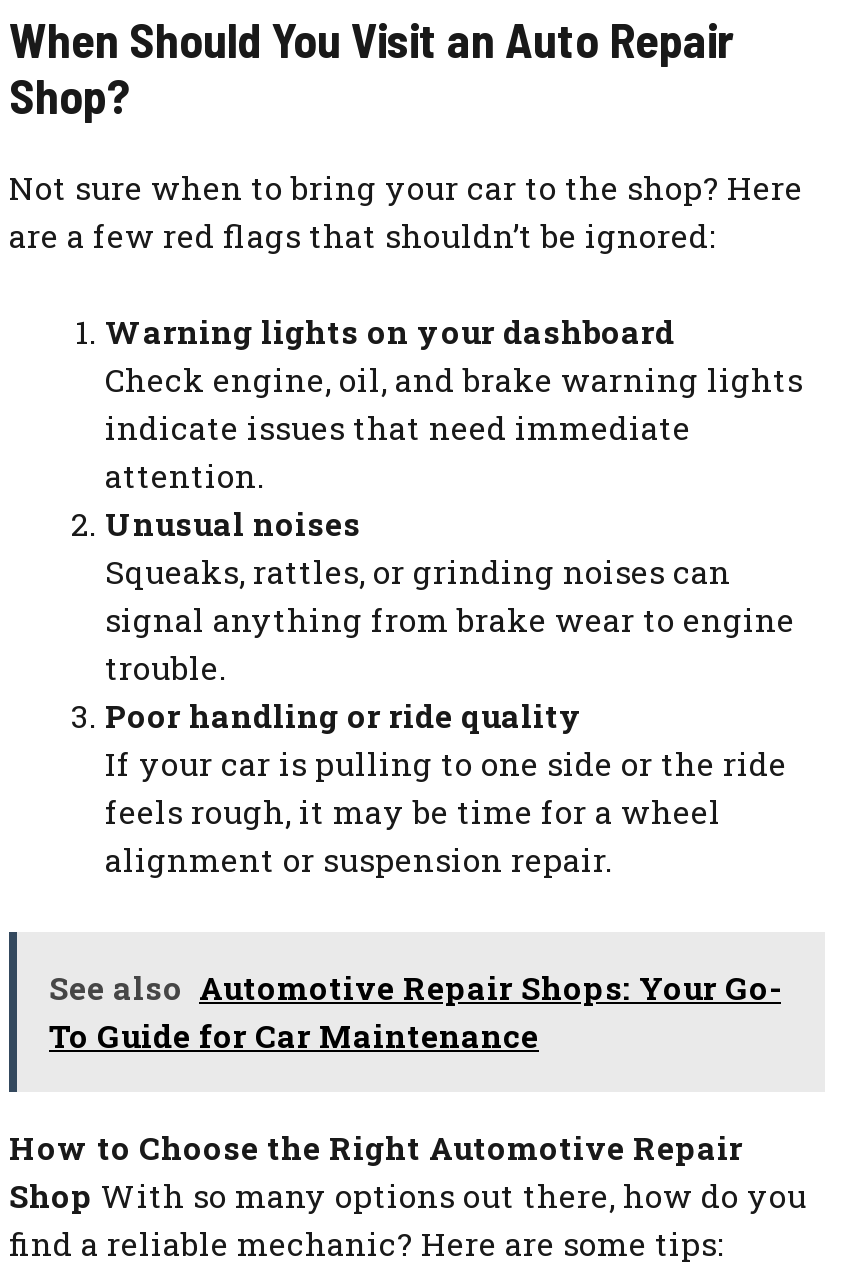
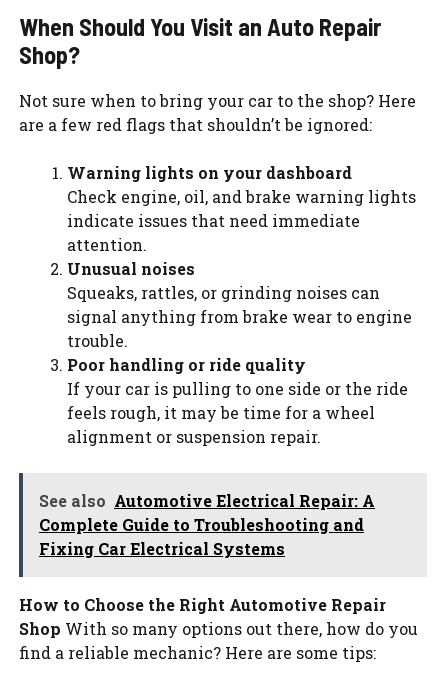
[49,965,781,1055] See also Automotive Repair Shops: Your Go- | To Guide for Car Maintenance -> [39,490,375,559] See also Automotive Electrical Repair: A | Complete Guide to Troubleshooting and | Fixing Car Electrical Systems

